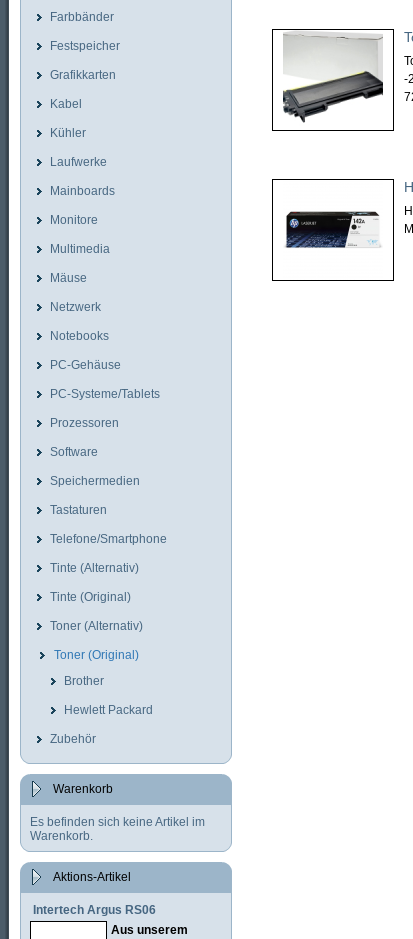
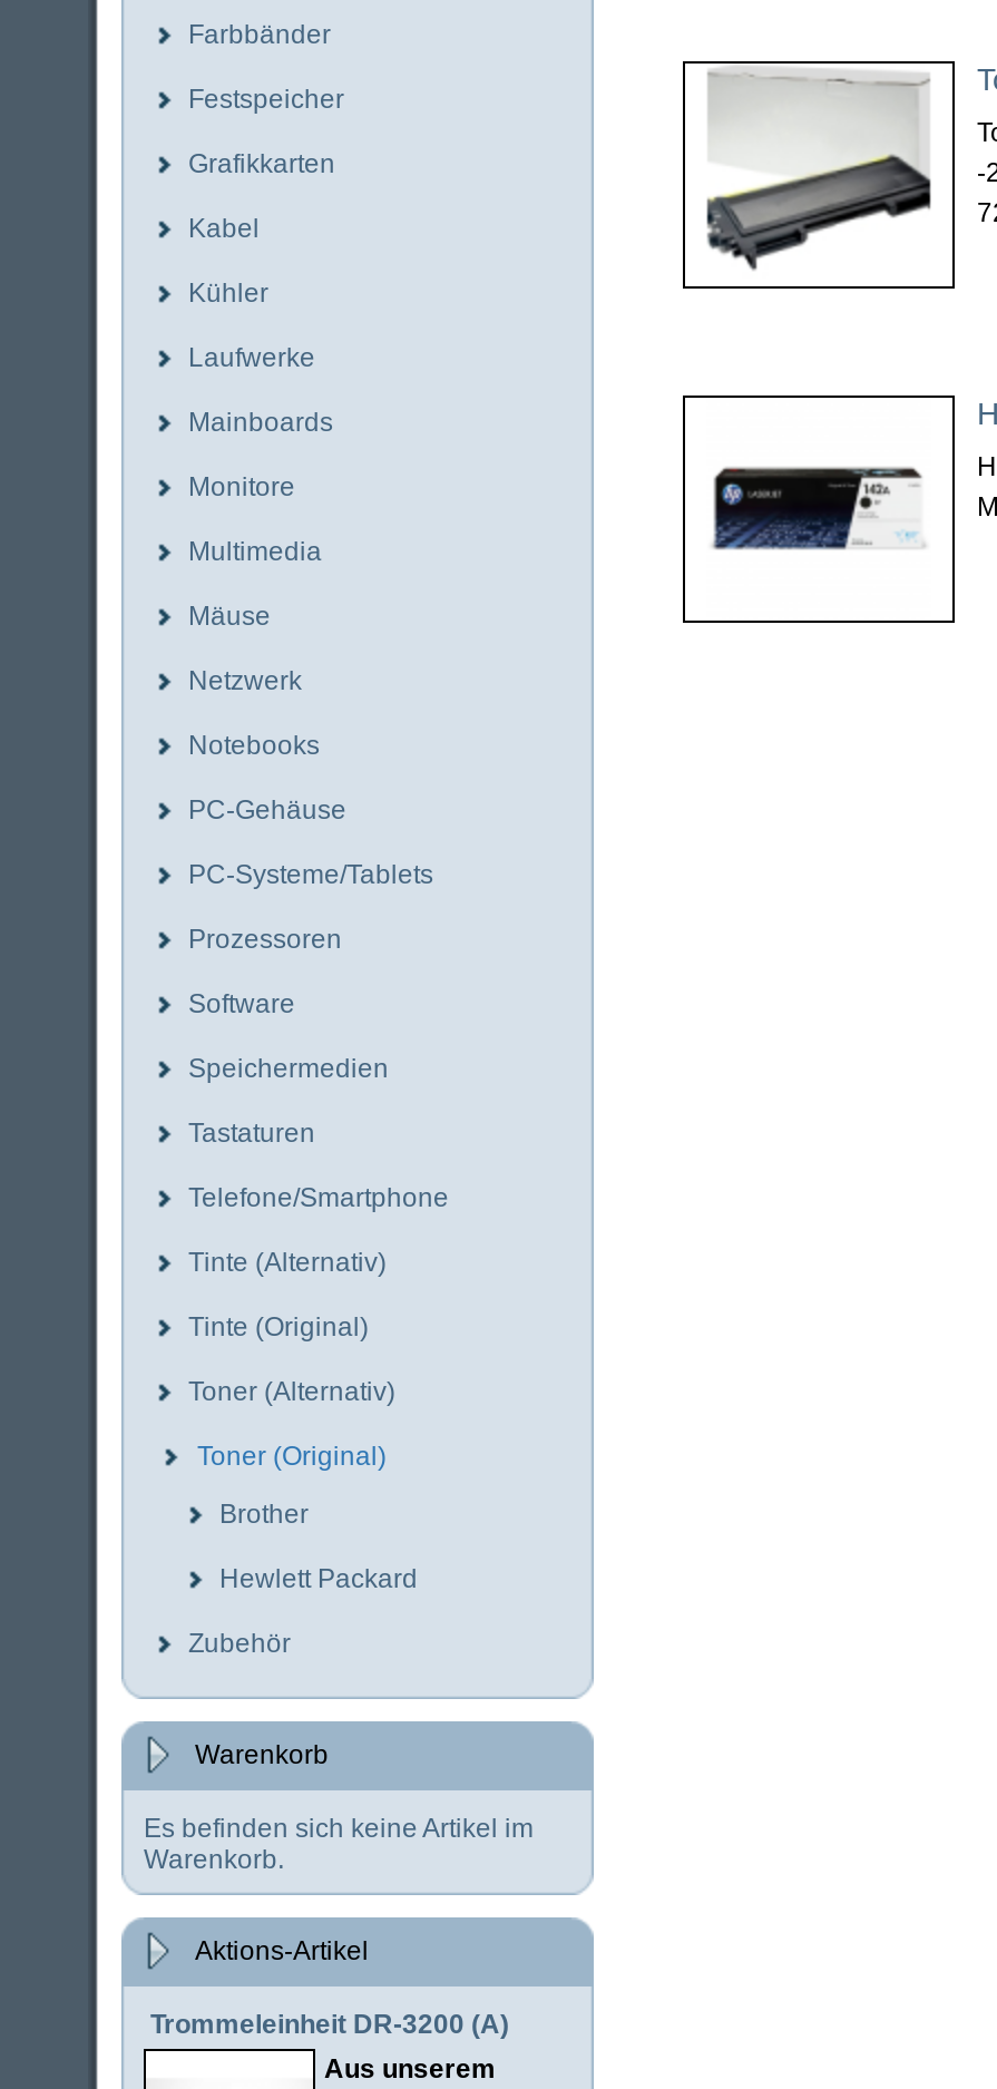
[33,903,156,917] Intertech Argus RS06 -> [150,2009,509,2040] Trommeleinheit DR-3200 (A)

